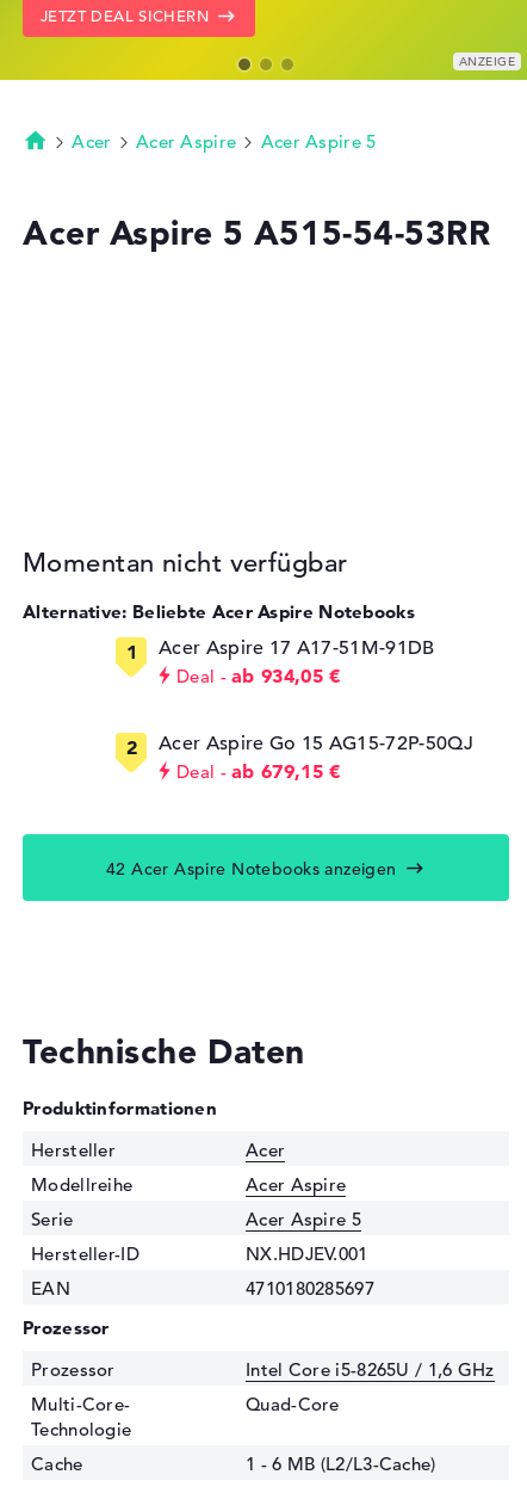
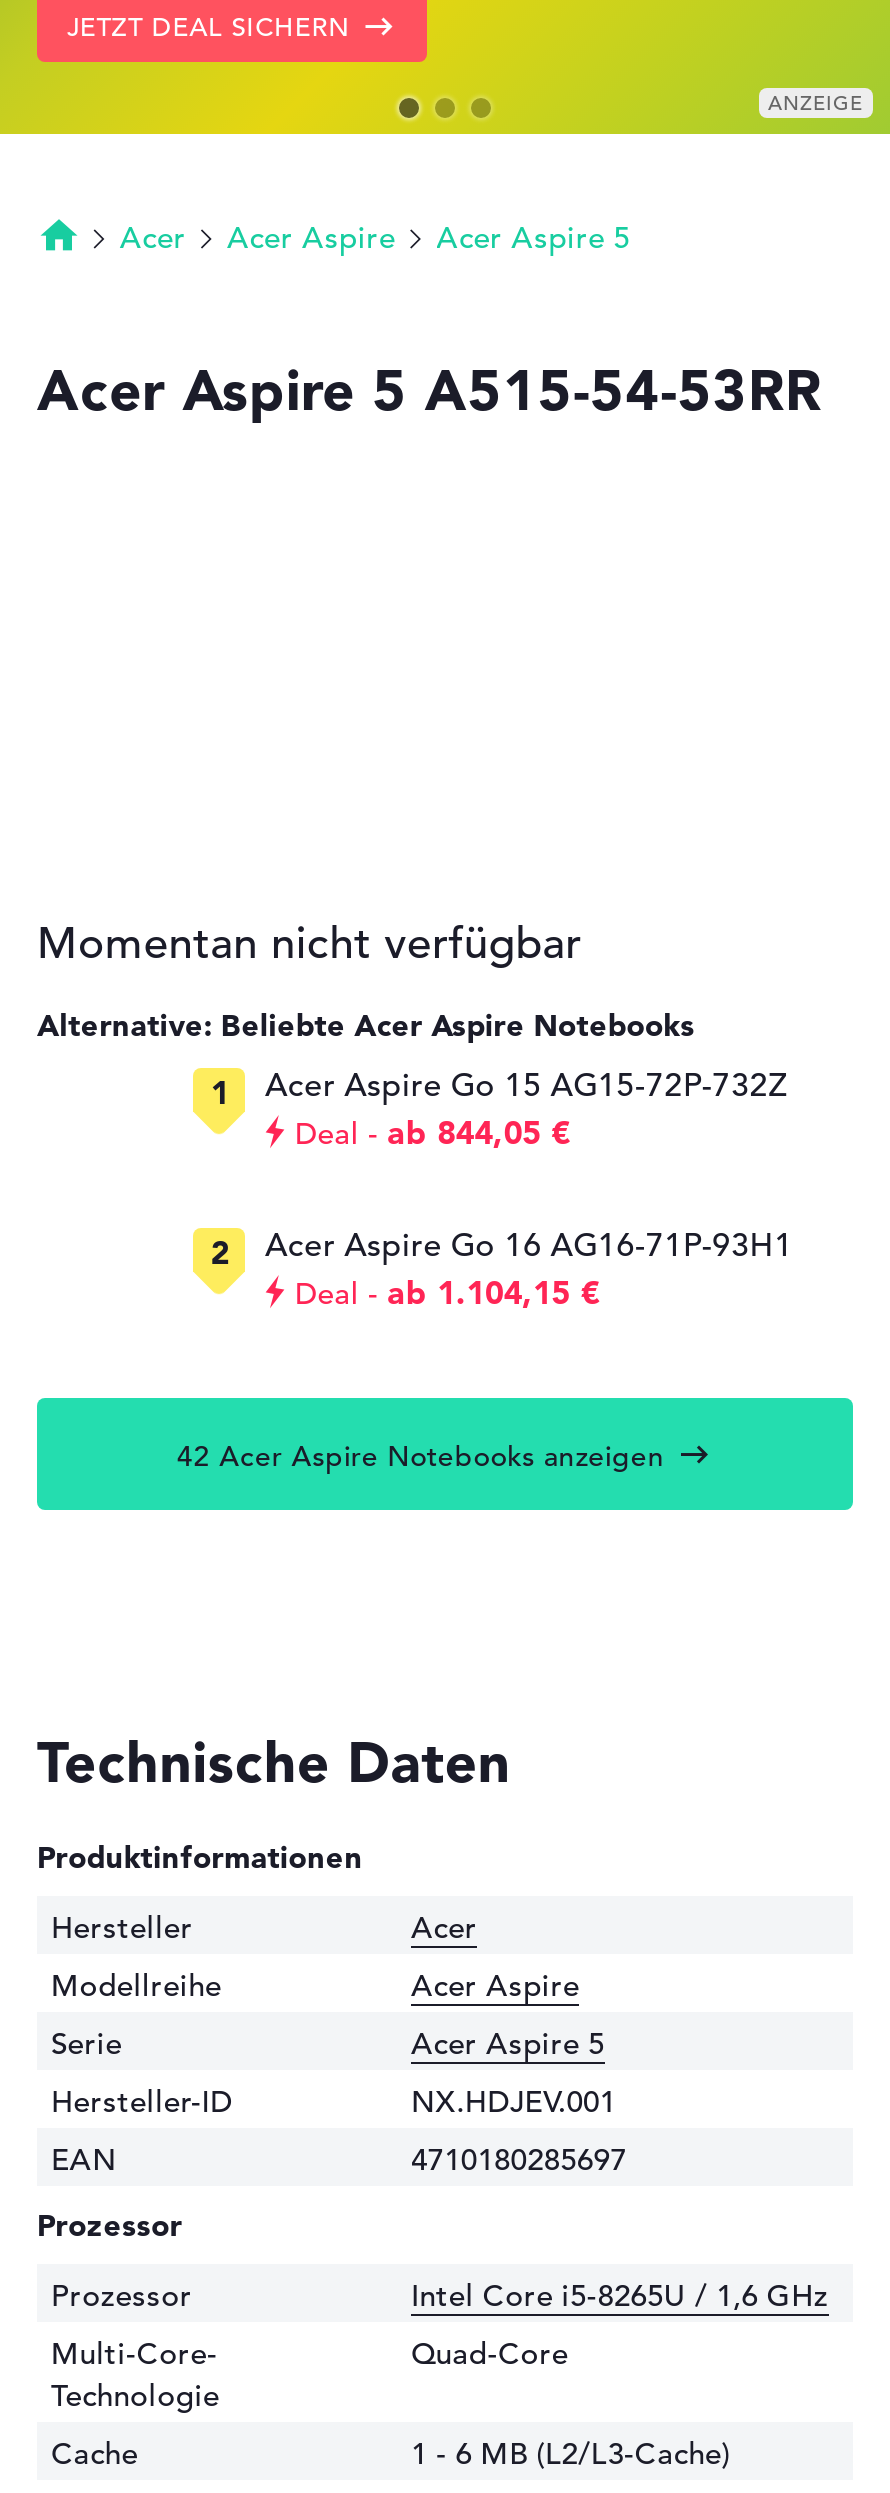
[159,636,435,660] Acer Aspire 17 A17-51M-91DB -> [265,1067,787,1107] Acer Aspire Go 15 AG15-72P-732Z
[176,664,341,688] Deal ab 934,05 € -> [295,1113,570,1153] Deal ab 844,05 €
[159,732,473,756] Acer Aspire Go 15 AG15-72P-50QJ -> [265,1227,793,1267] Acer Aspire Go 16 AG16-71P-93H1
[176,759,341,783] Deal ab 679,15 € -> [295,1273,600,1313] Deal ab 1.104,15 €

